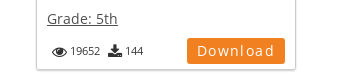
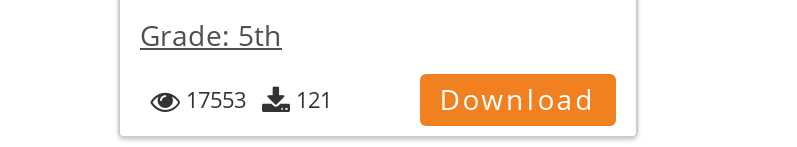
[70,43,100,58] 19652 -> [186,83,246,113] 17553
[125,43,143,58] 144 -> [296,83,332,113] 121

